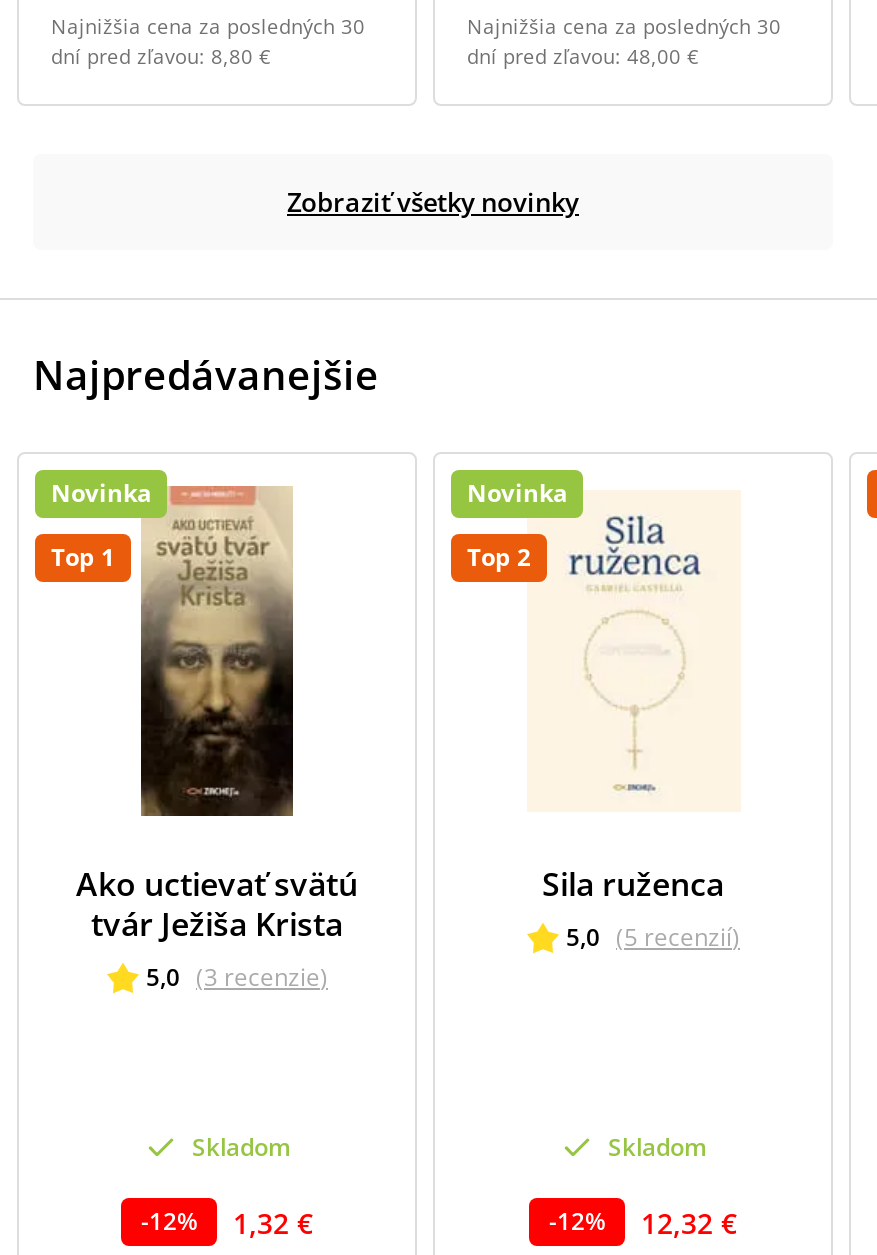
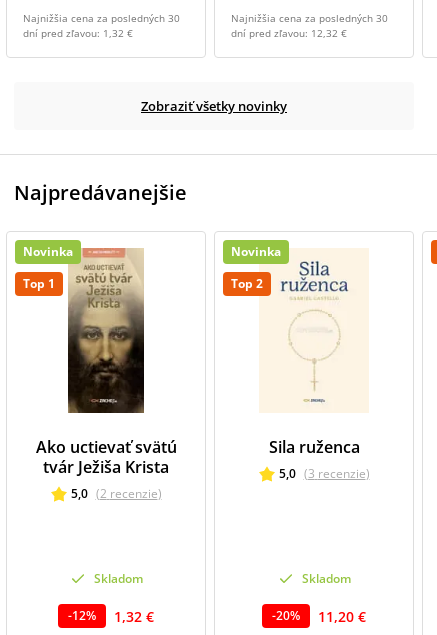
[51,42,271,70] dní pred zľavou: 8,80 € -> [23,26,133,40] dní pred zľavou: 1,32 €
[467,42,699,70] dní pred zľavou: 48,00 € -> [231,26,347,40] dní pred zľavou: 12,32 €
[566,920,740,954] 5,0 (5 recenzií) -> [278,465,369,482] 5,0 (3 recenzie)
[146,960,328,994] 5,0 (3 recenzie) -> [70,485,161,502] 5,0 (2 recenzie)
[549,1204,605,1238] -12% -> [272,607,300,624] -20%
[641,1203,737,1241] 12,32 € -> [318,606,366,625] 11,20 €

